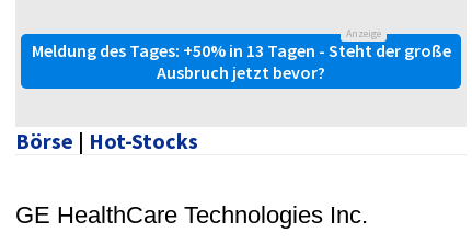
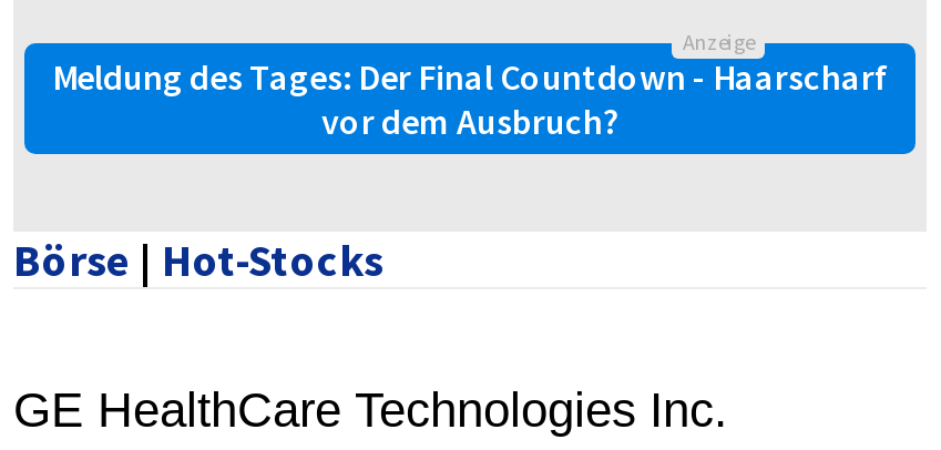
[31,39,451,83] Meldung des Tages: +50% in 13 Tagen - Steht der große | Ausbruch jetzt bevor? -> [52,54,888,142] Meldung des Tages: Der Final Countdown - Haarscharf | vor dem Ausbruch?

